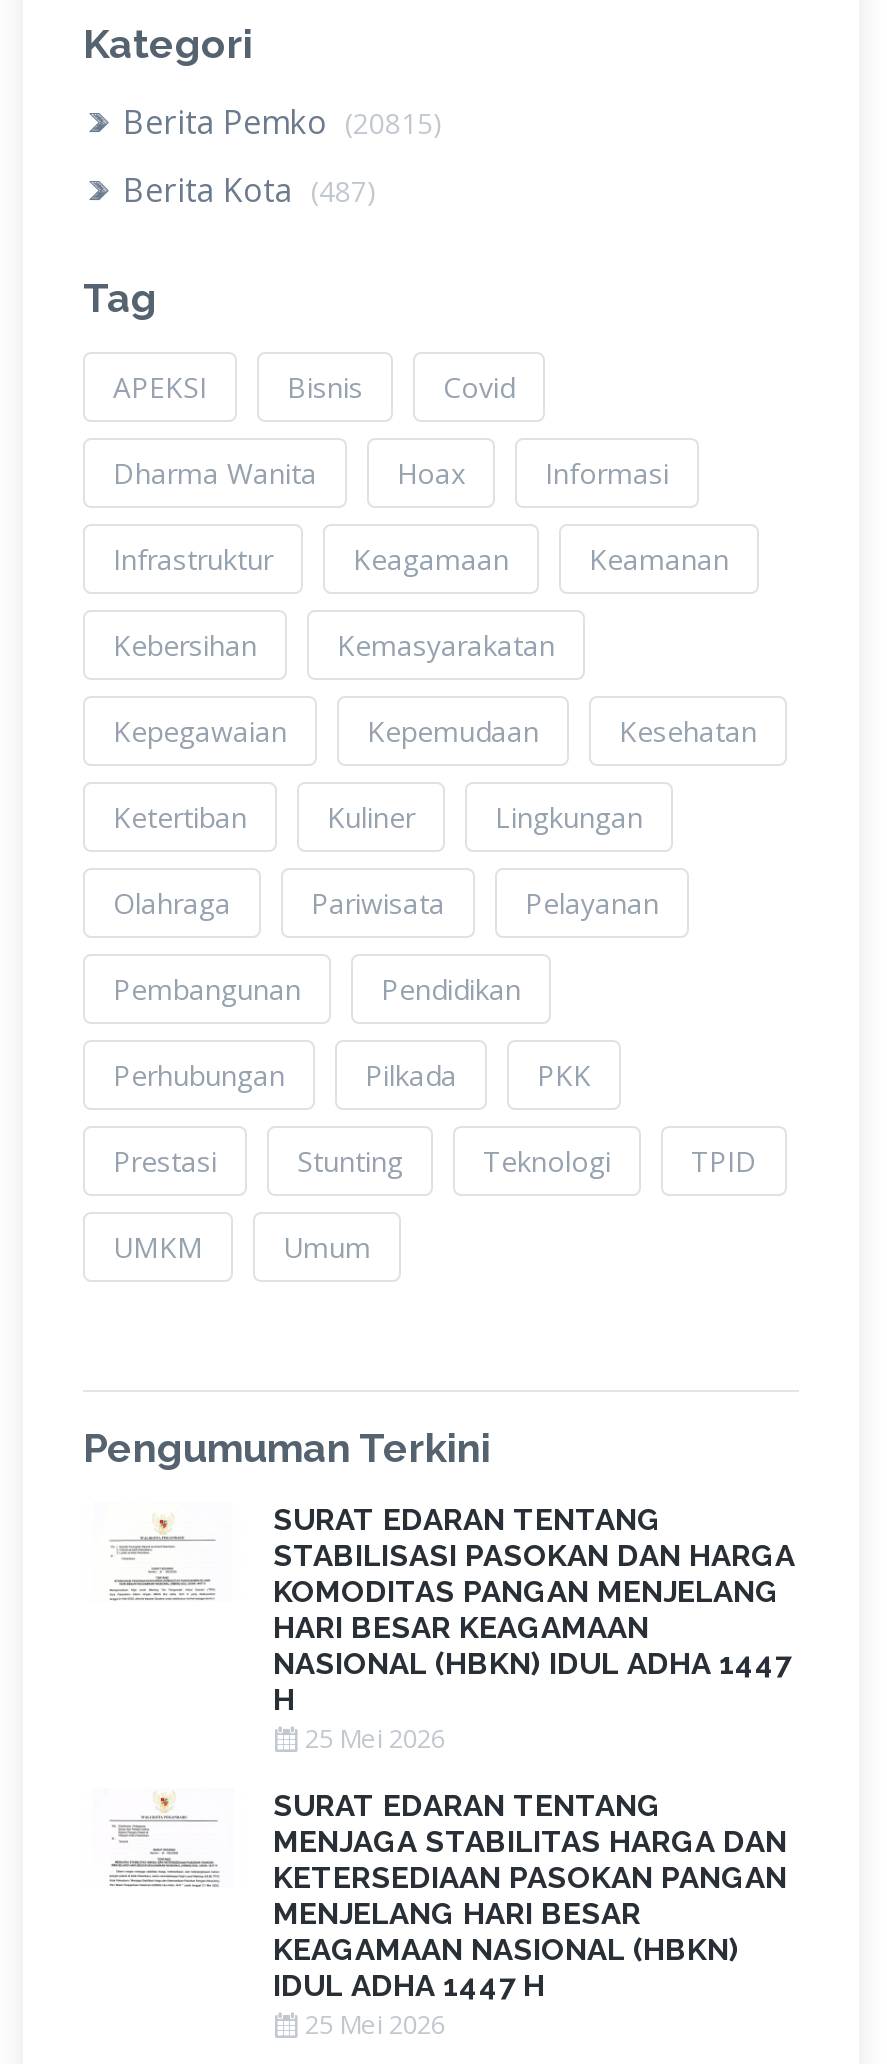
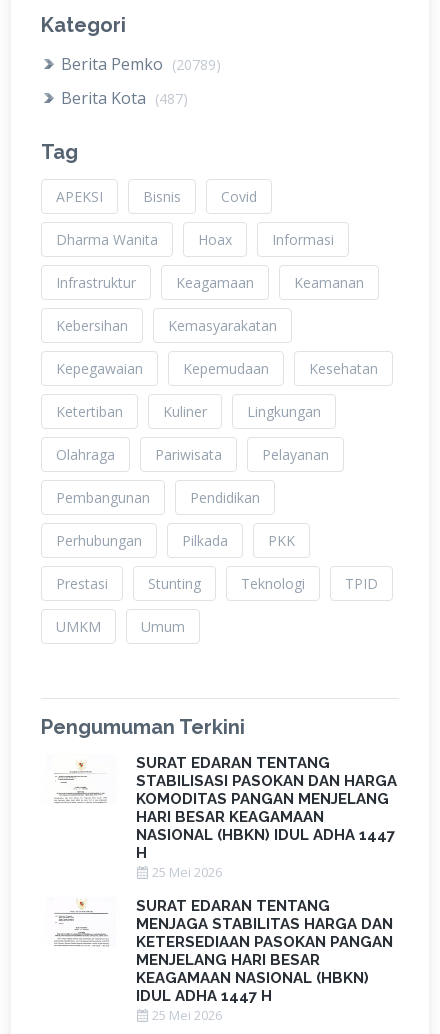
[115,100,443,144] Berita Pemko (20815) -> [57,53,221,75] Berita Pemko (20789)

